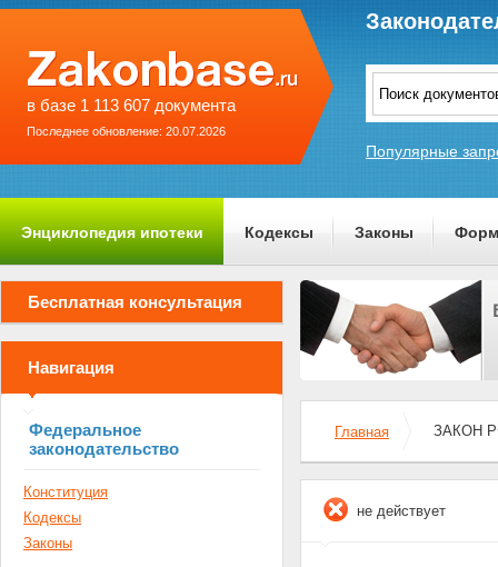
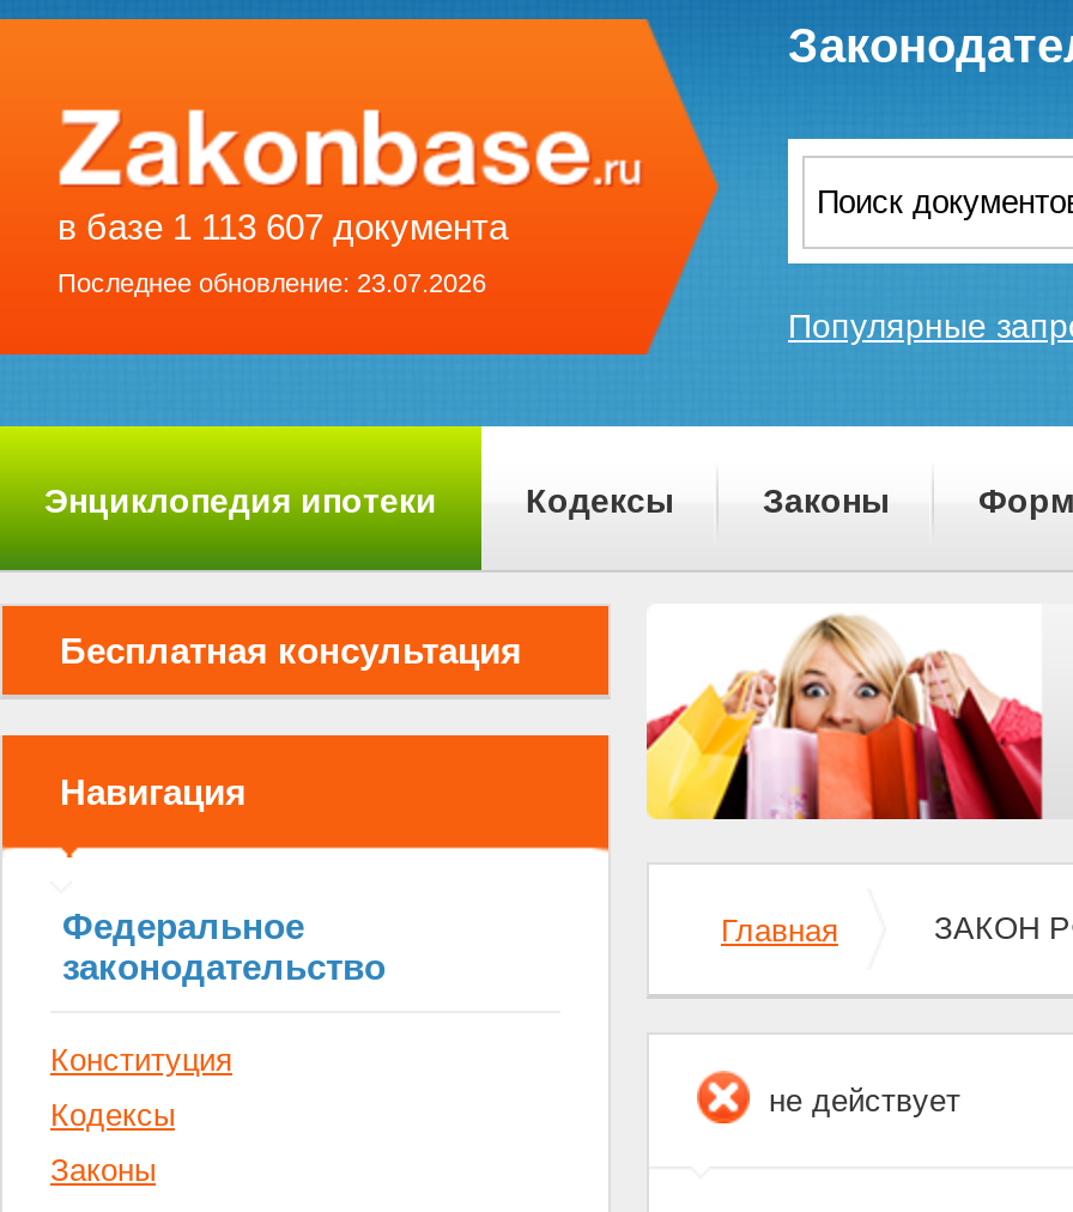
[27,125,226,138] Последнее обновление: 20.07.2026 -> [57,268,486,297] Последнее обновление: 23.07.2026
[299,279,484,380] [image] -> [644,604,1044,822] [image]

